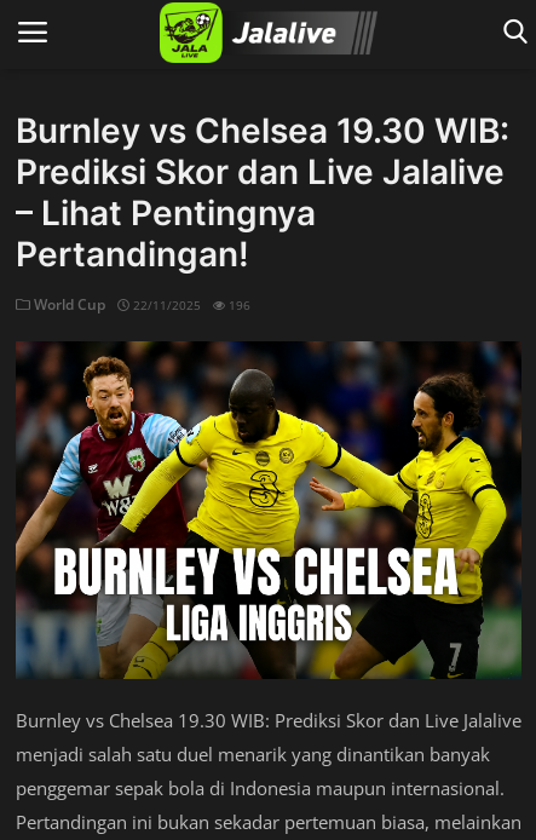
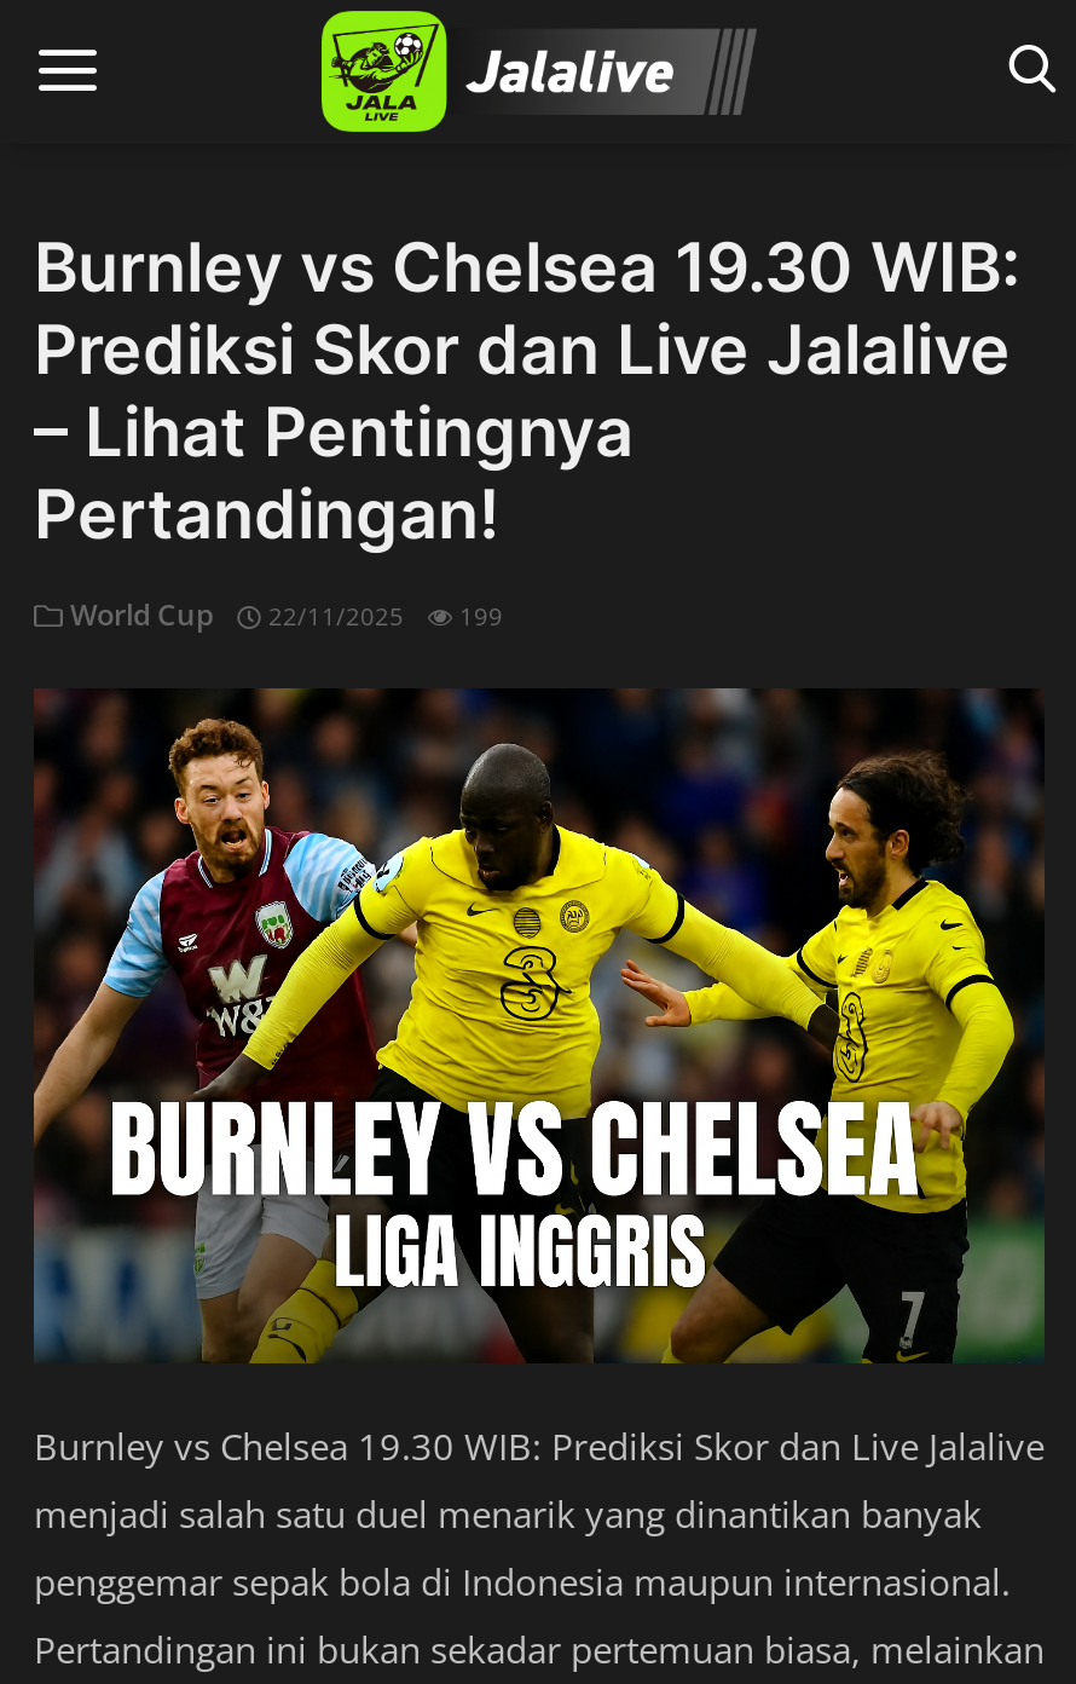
[30,294,250,315] World Cup 22/11/2025 196 -> [63,594,503,635] World Cup 22/11/2025 199

